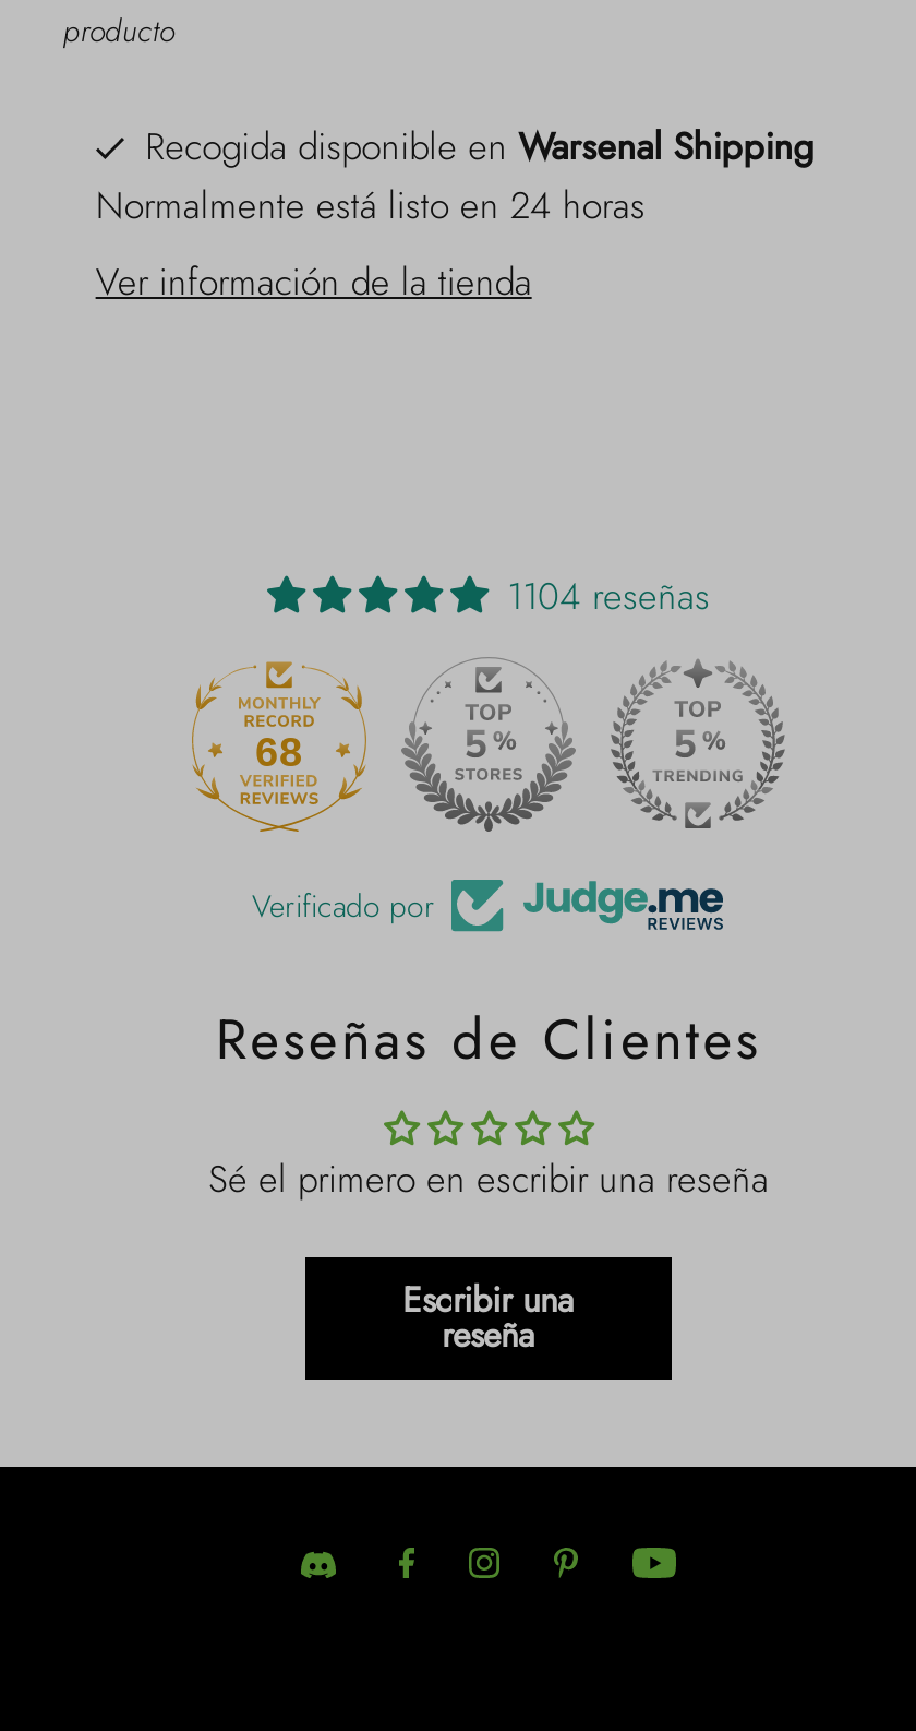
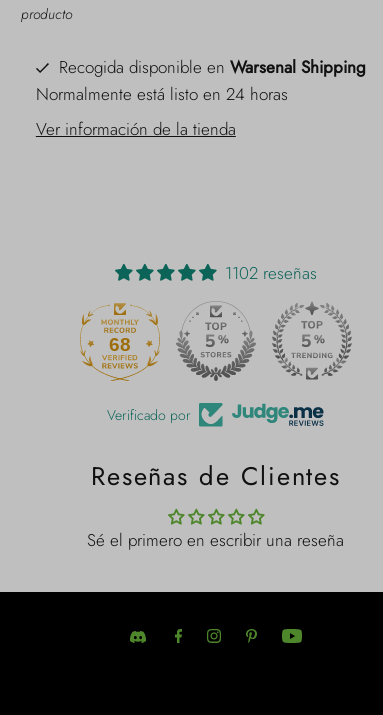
[507,571,710,623] 1104 reseñas -> [225,261,317,285] 1102 reseñas
[402,1276,575,1361] Escribir una | reseña -> none

